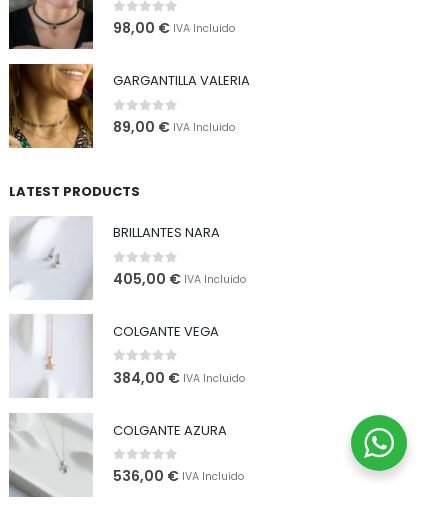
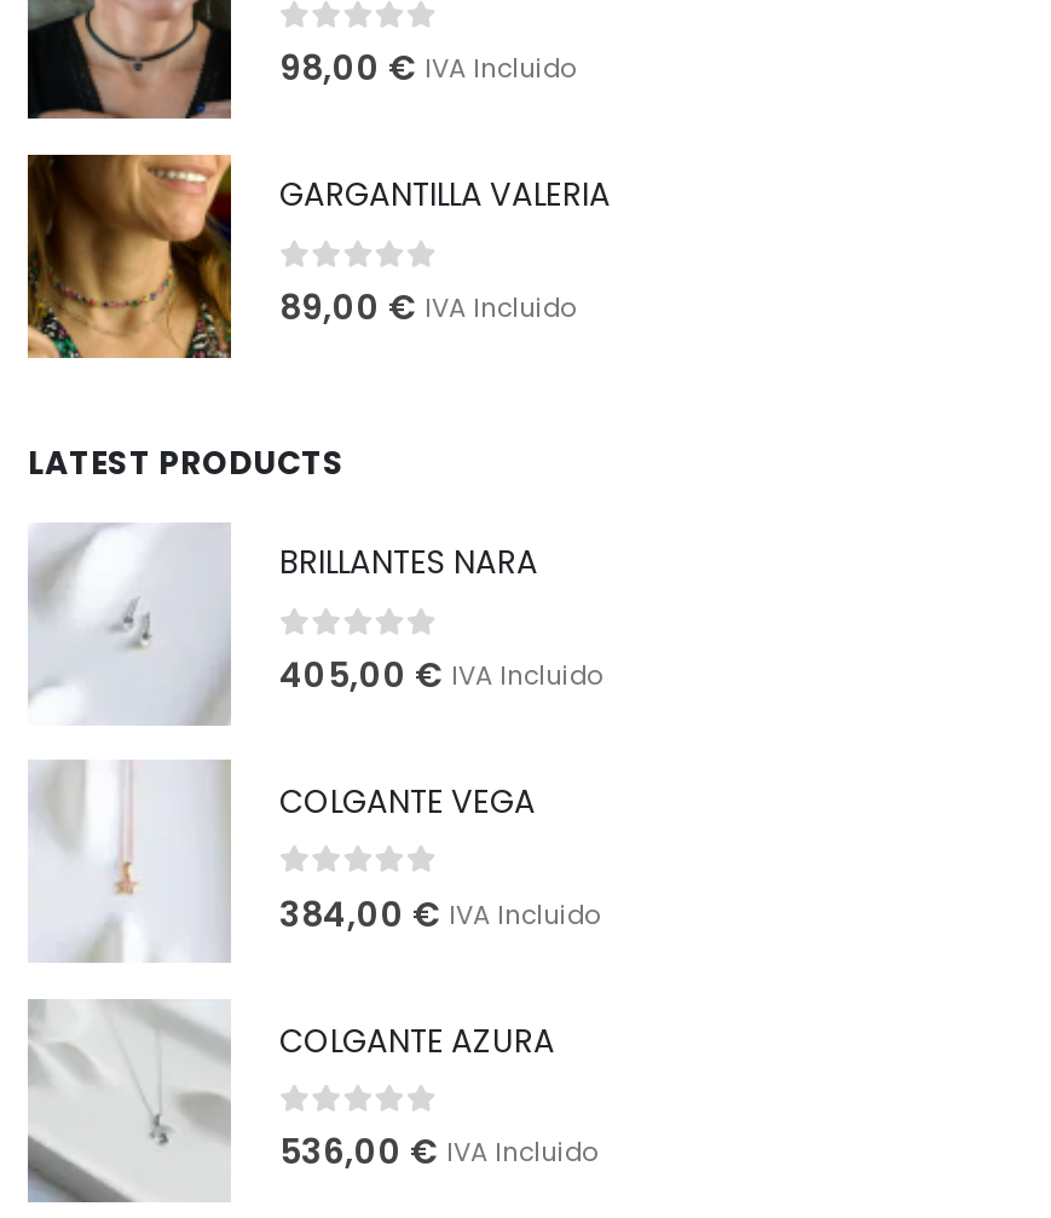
[350,414,408,474] [image] -> none

